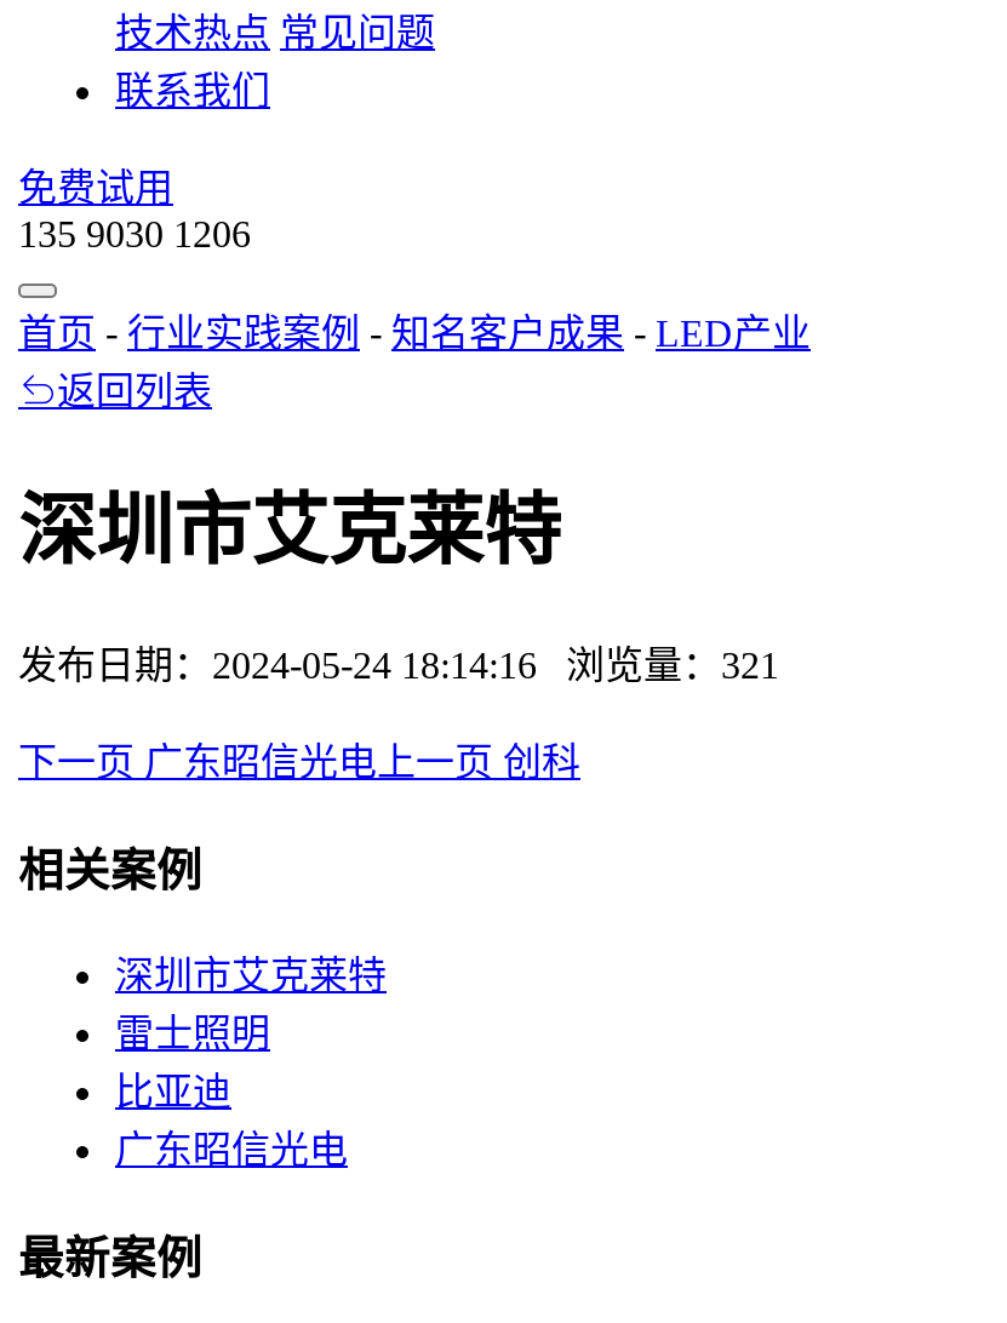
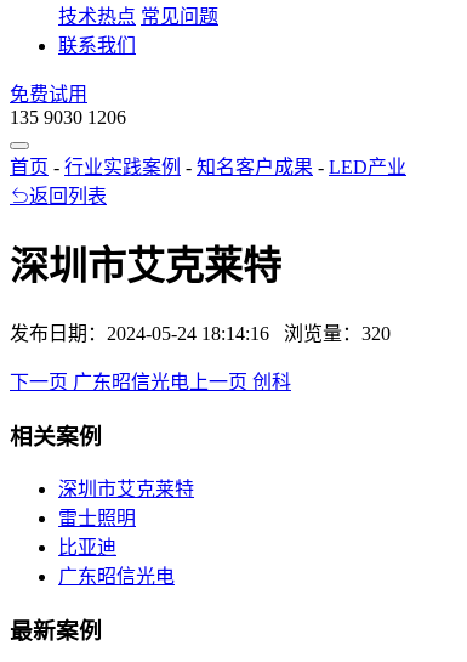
[18,644,779,685] 发布日期：2024-05-24 18:14:16 浏览量：321 -> [10,323,391,344] 发布日期：2024-05-24 18:14:16 浏览量：320

